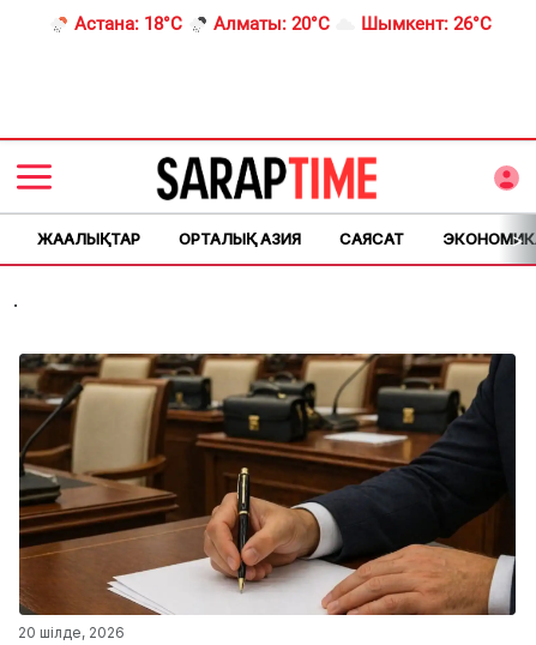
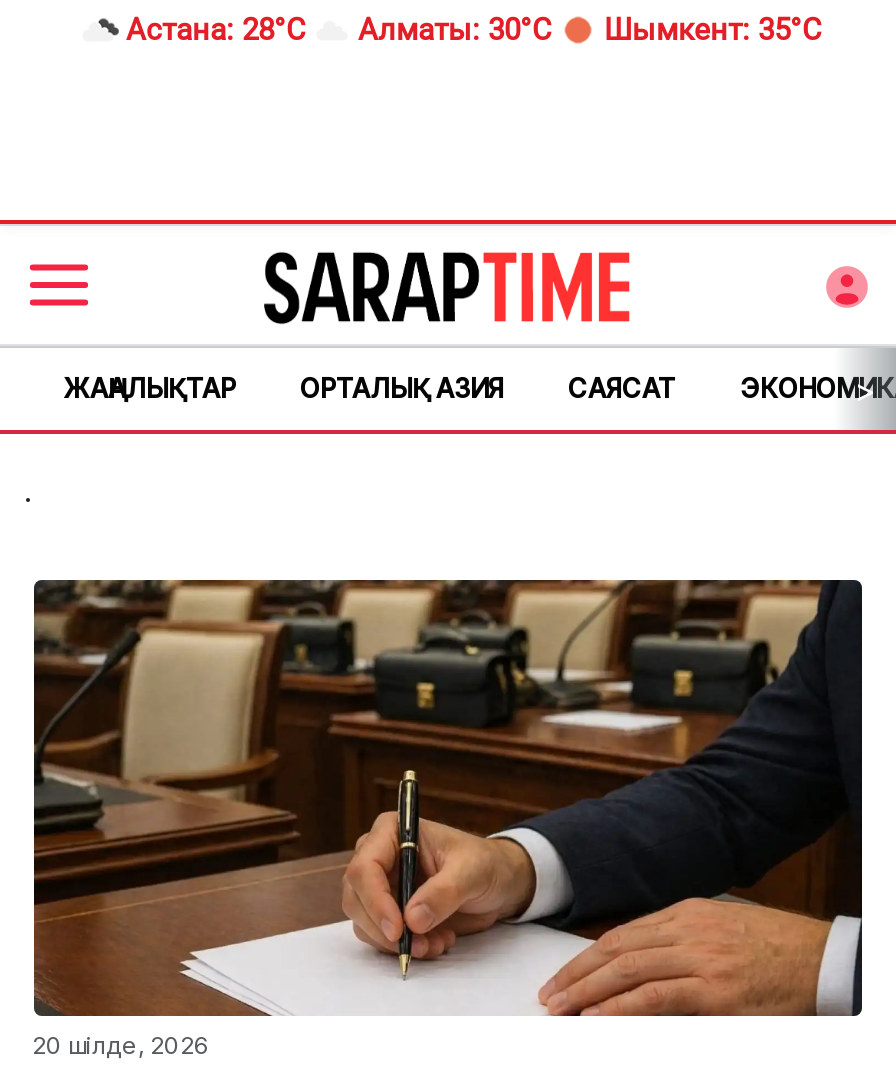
[74,13,182,35] Астана: 18°C -> [126,12,306,48] Астана: 28°C
[213,13,330,35] Алматы: 20°C -> [358,12,552,48] Алматы: 30°C
[361,13,492,35] Шымкент: 26°C -> [604,12,822,48] Шымкент: 35°C

